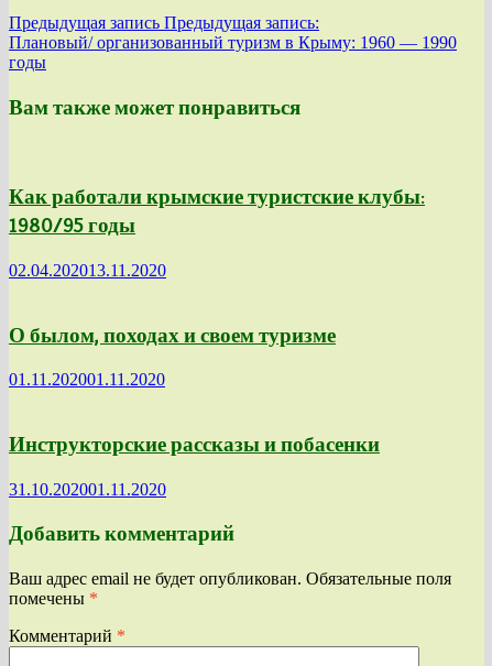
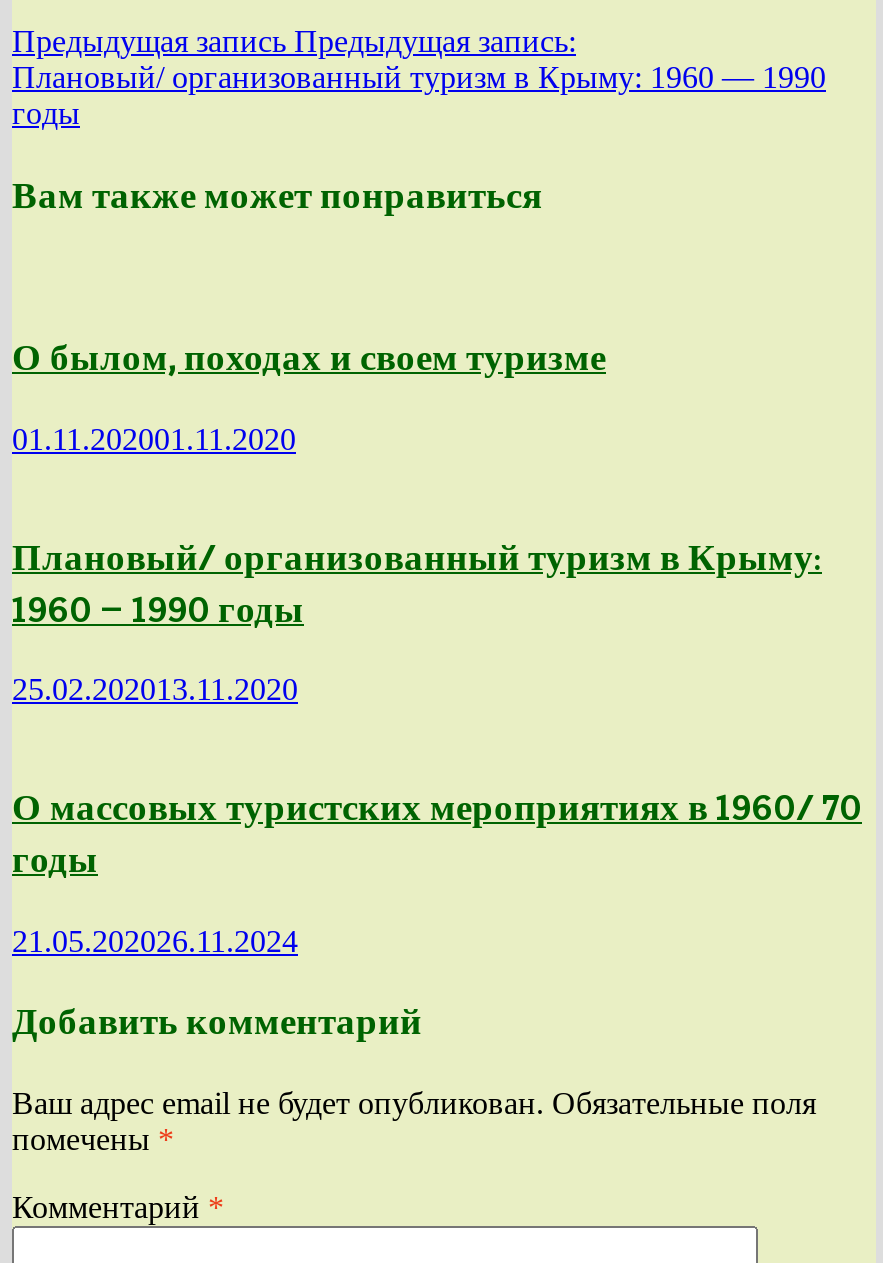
[9,184,425,279] Как работали крымские туристские клубы: | 1980/95 годы | 02.04.202013.11.2020 -> none
moved [9,322,336,389] -> [12,334,606,456]: О былом, походах и своем туризме | 01.11.202001.11.2020
[9,432,380,498] Инструкторские рассказы и побасенки | 31.10.202001.11.2020 -> [12,533,862,957] Плановый/ организованный туризм в Крыму: | 1960 — 1990 годы | 25.02.202013.11.2020 | О массовых туристских мероприятиях в 1960/ 70 | годы | 21.05.202026.11.2024

